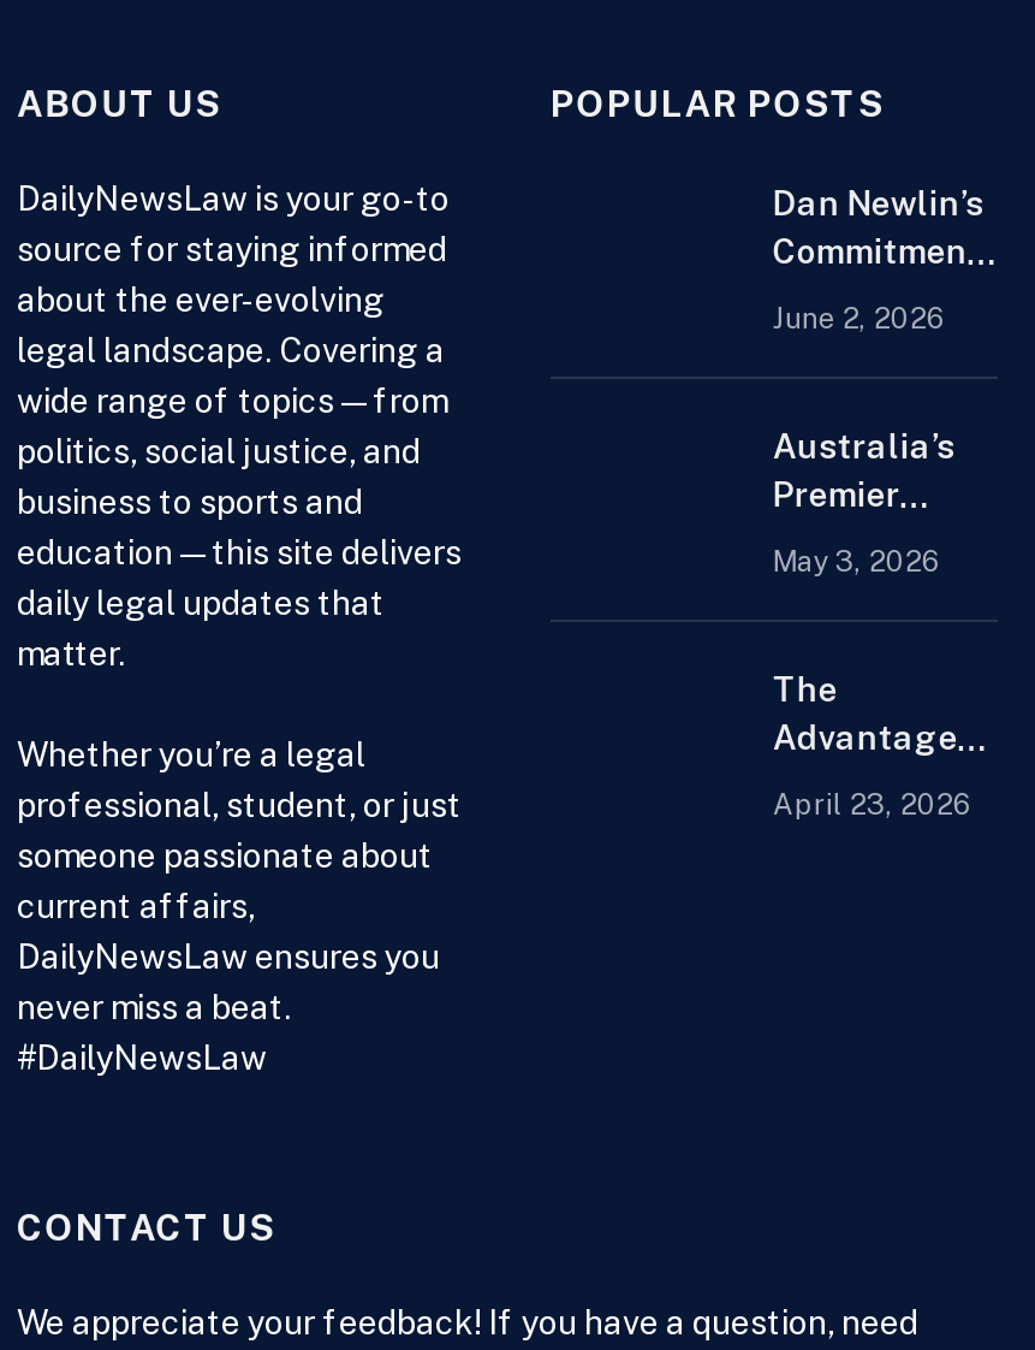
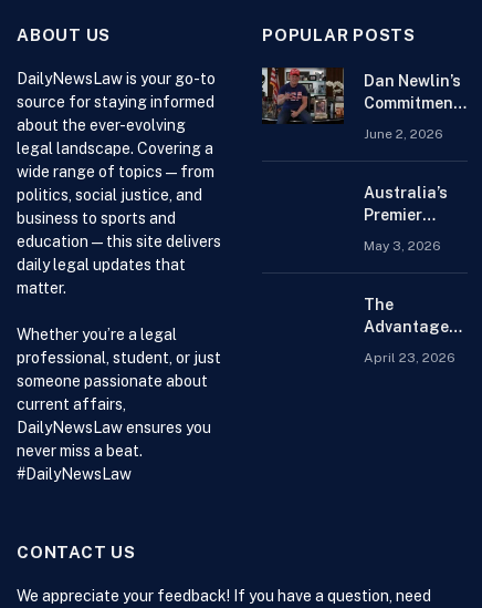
none -> [261,66,345,124] [image]

